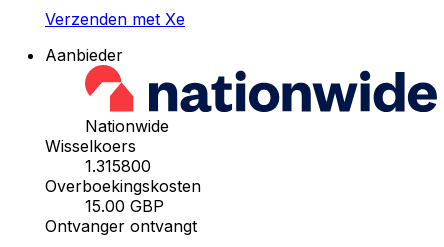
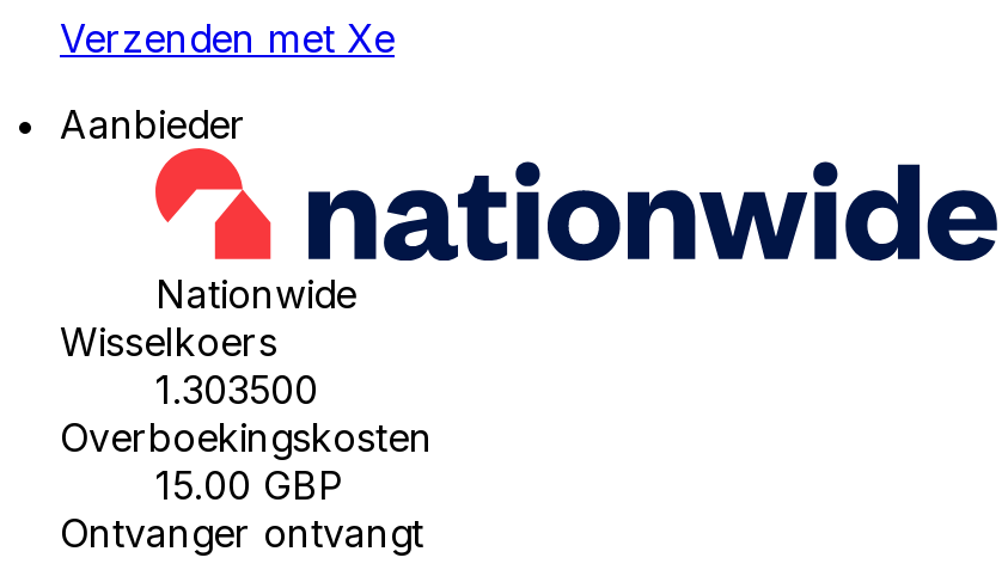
[85,156,151,176] 1.315800 -> [155,366,318,413] 1.303500

